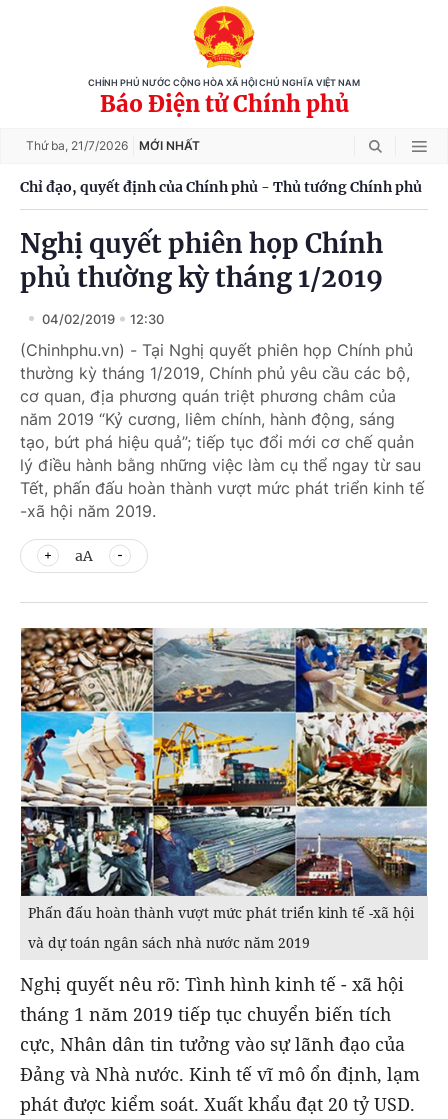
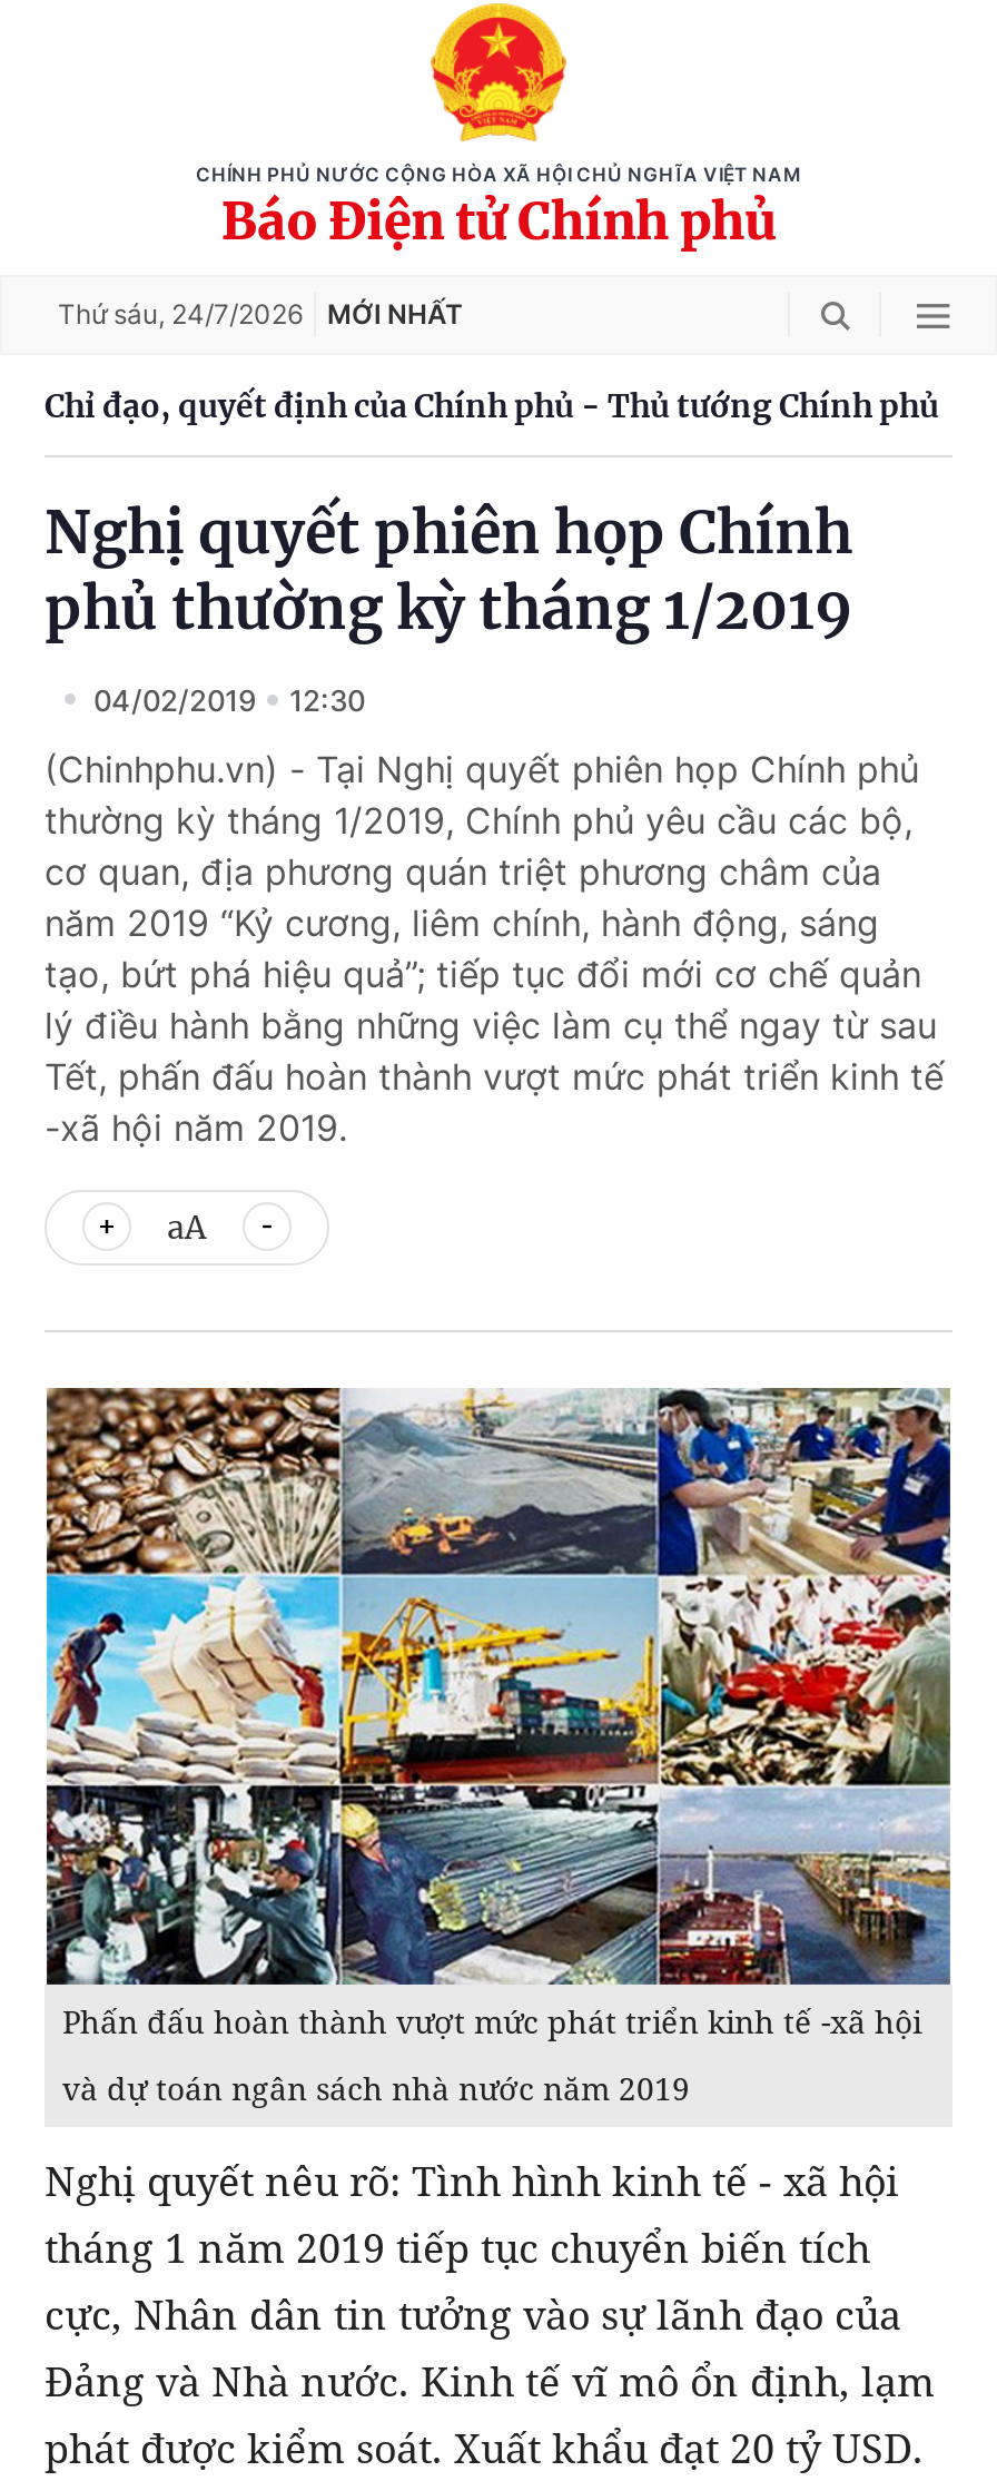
[26,138,200,153] Thứ ba, 21/7/2026 MỚI NHẤT -> [58,297,463,331] Thứ sáu, 24/7/2026 MỚI NHẤT

